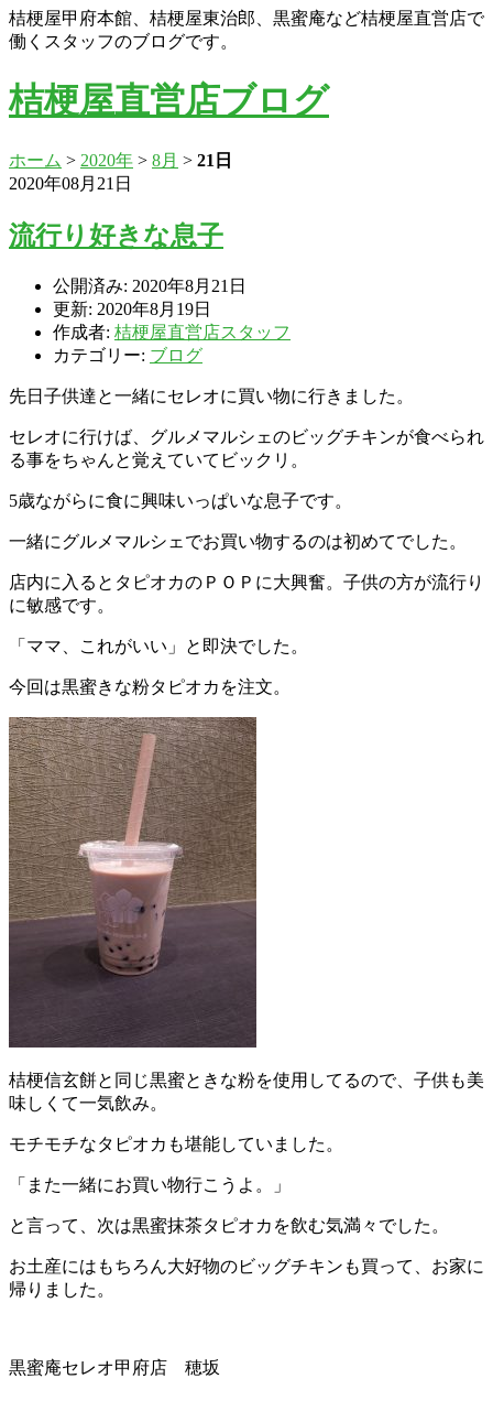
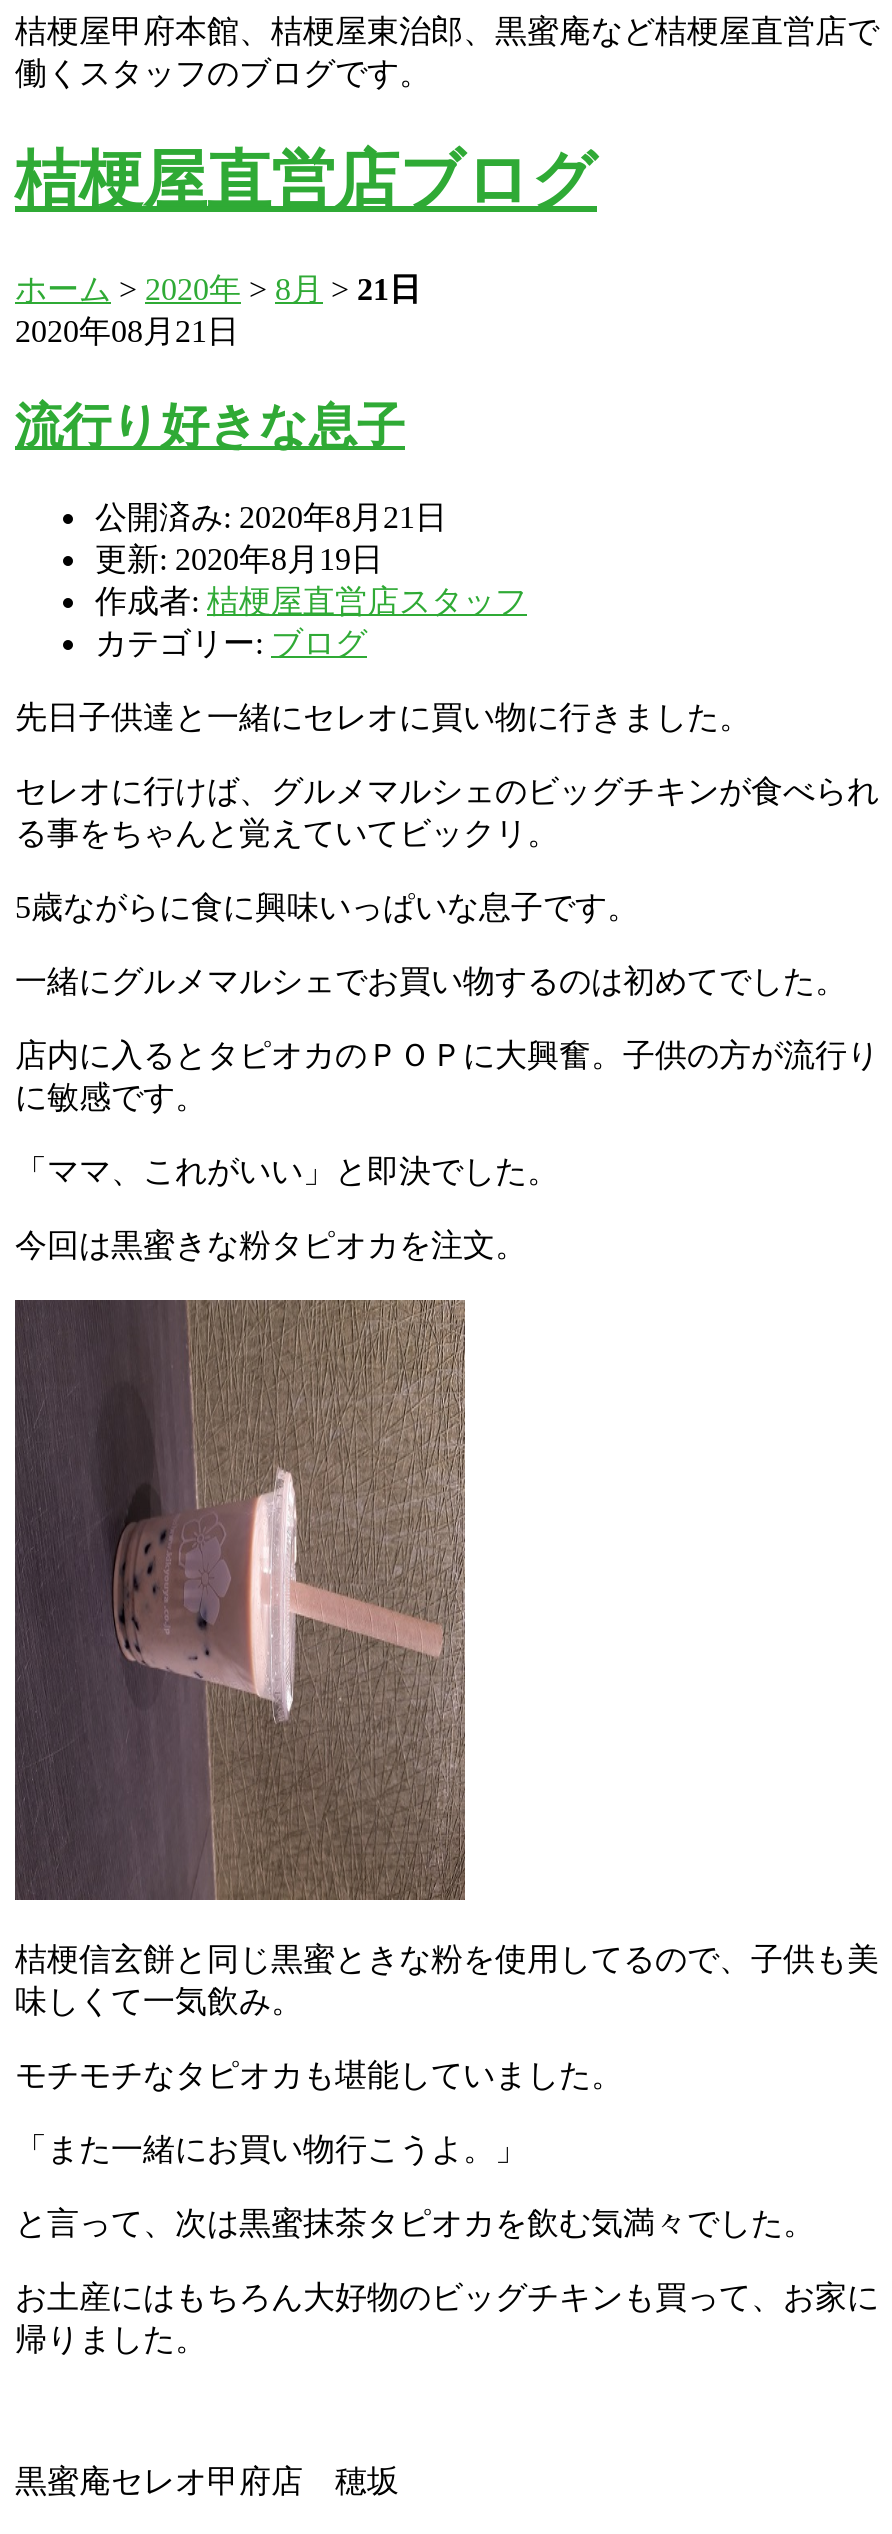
[8,716,256,1048] [image] -> [13,1298,465,1900] [image]

